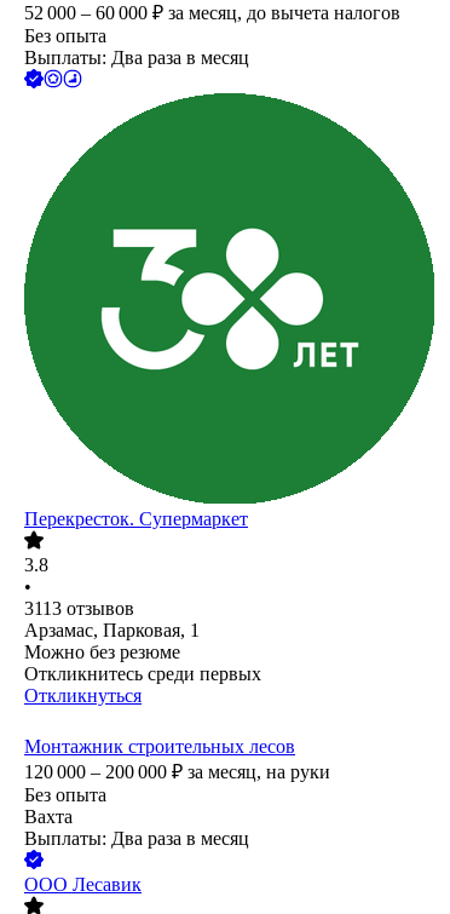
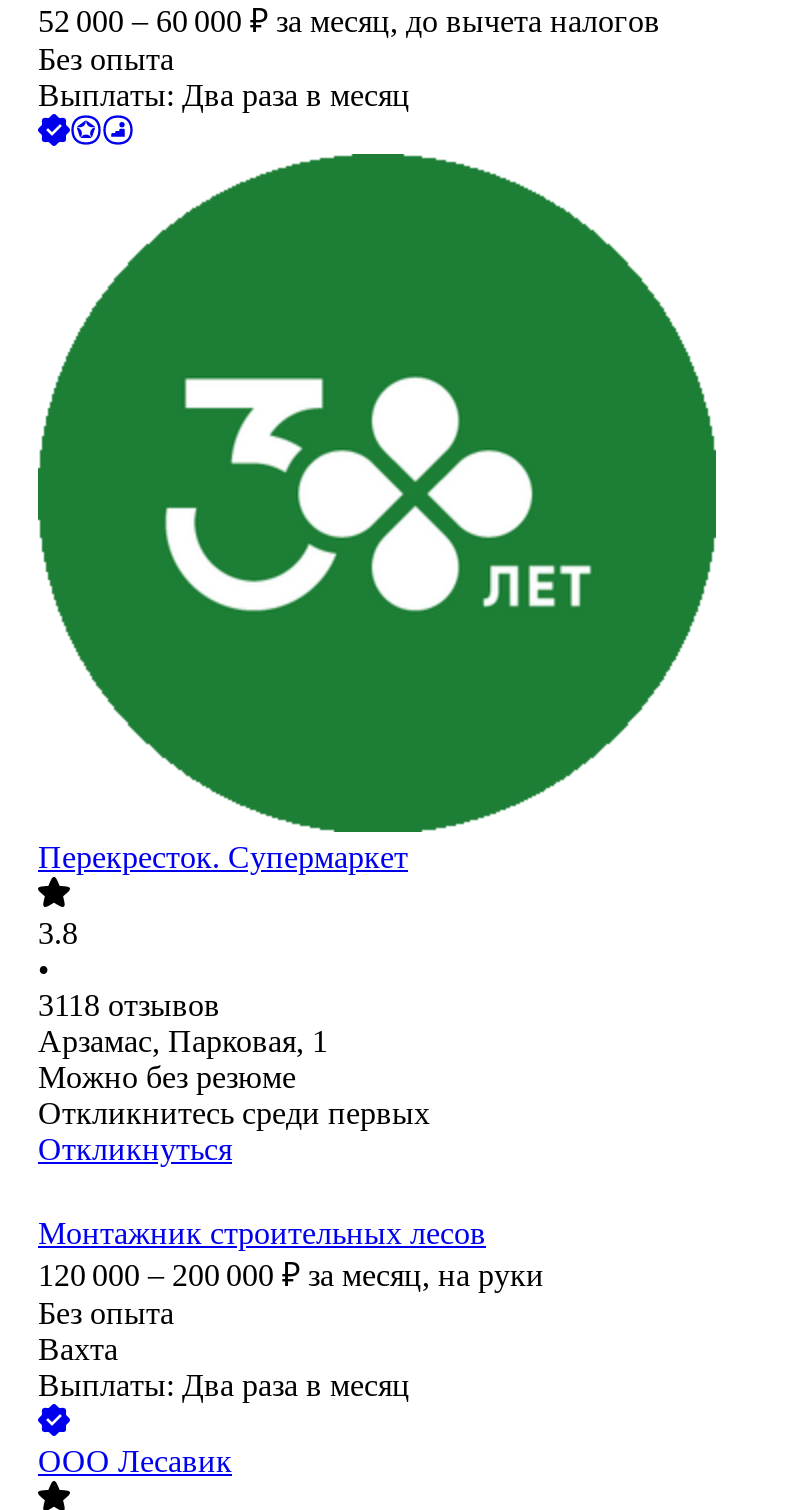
[24,598,134,619] 3113 отзывов -> [38,989,220,1023] 3118 отзывов

